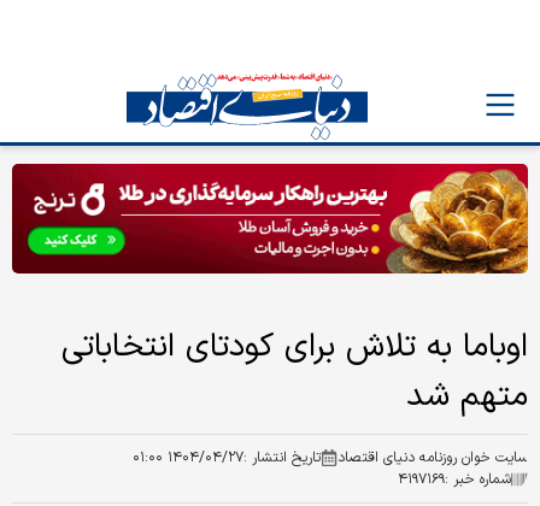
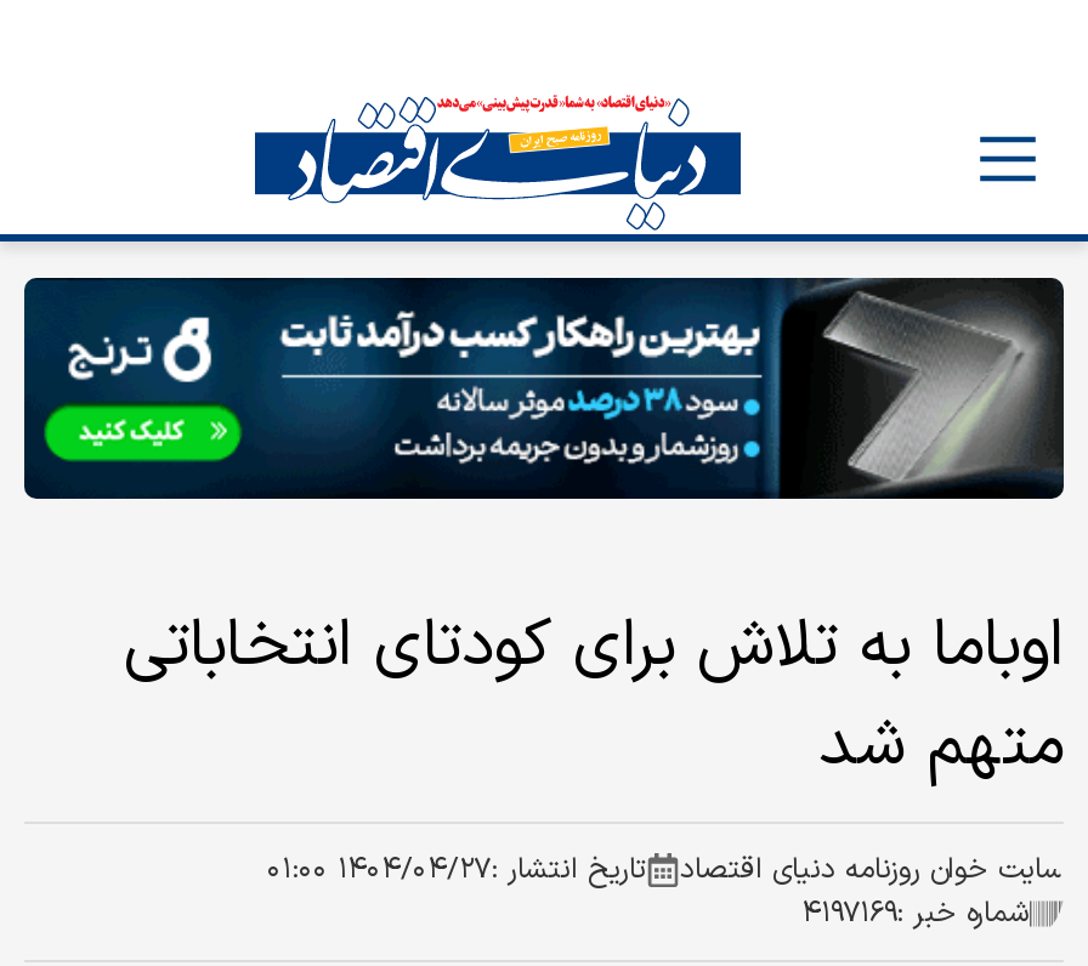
[11,163,529,275] [image] -> [22,275,1066,501] [image]

